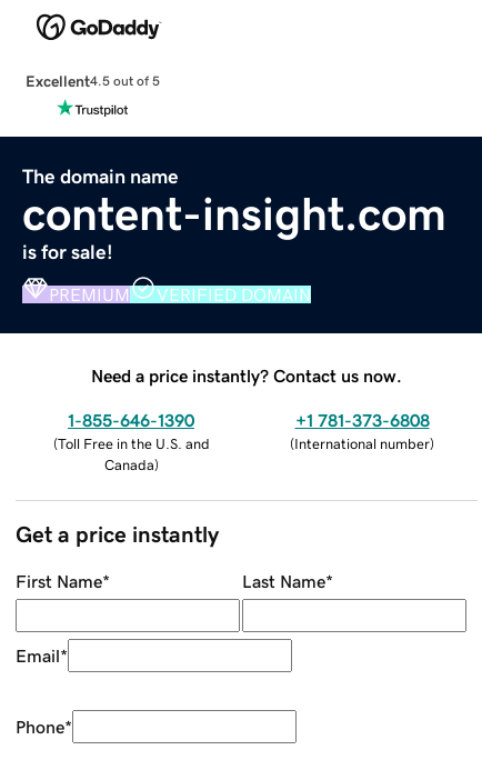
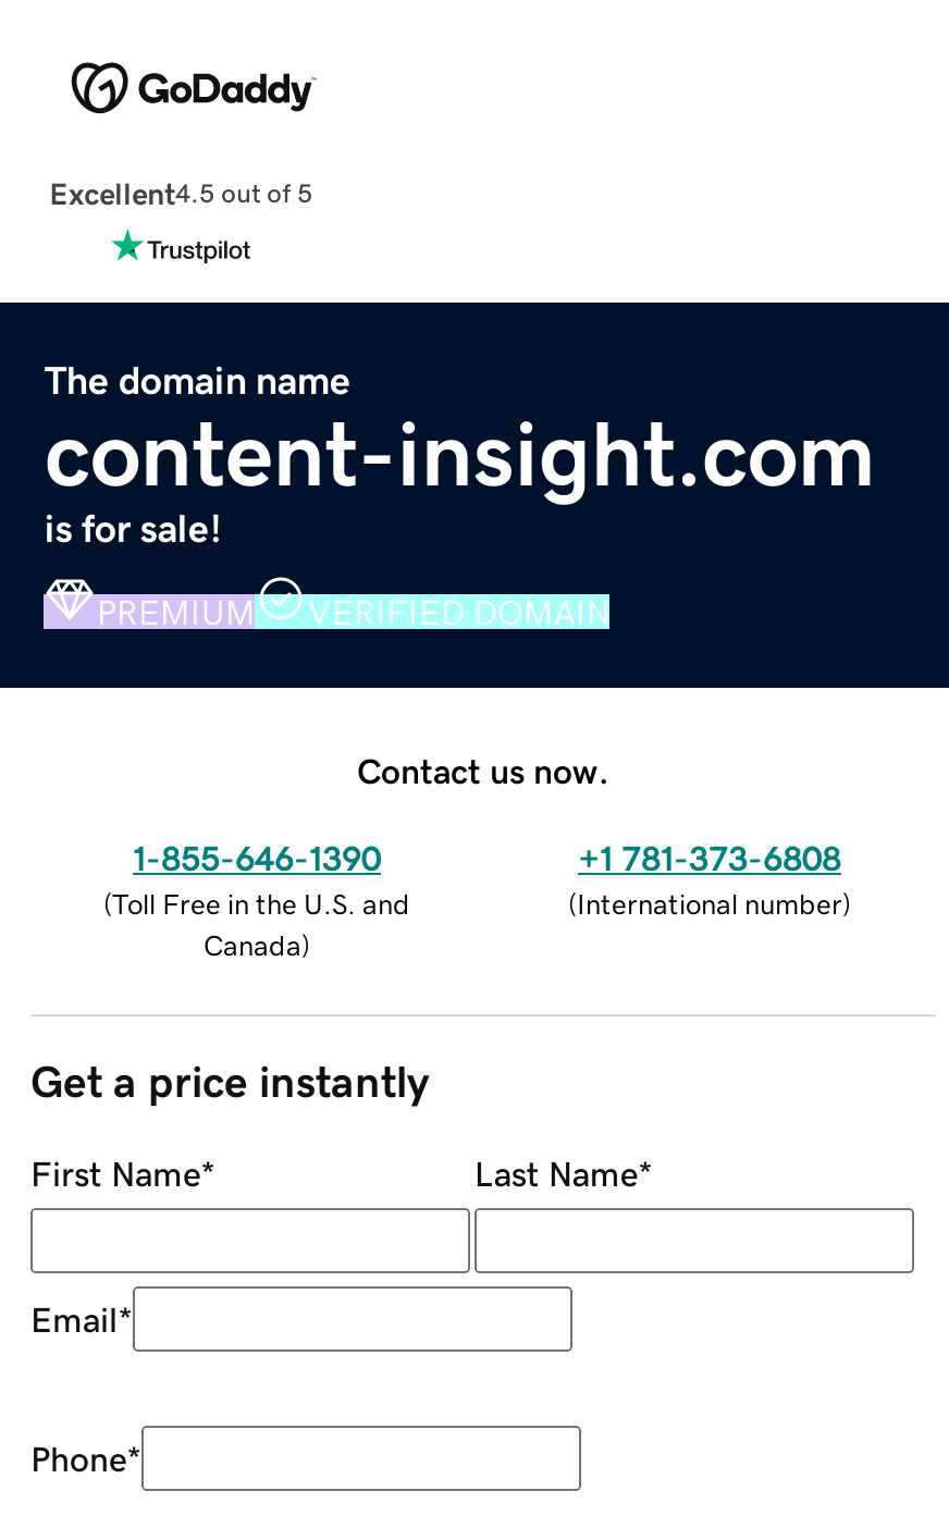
[91,366,402,384] Need a price instantly? Contact us now. -> [357,752,609,787] Contact us now.

